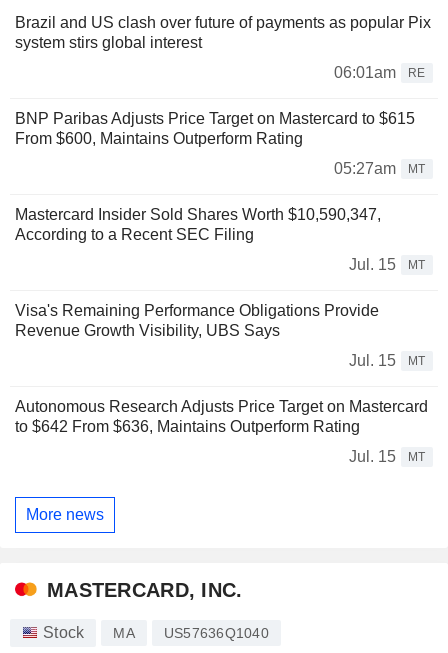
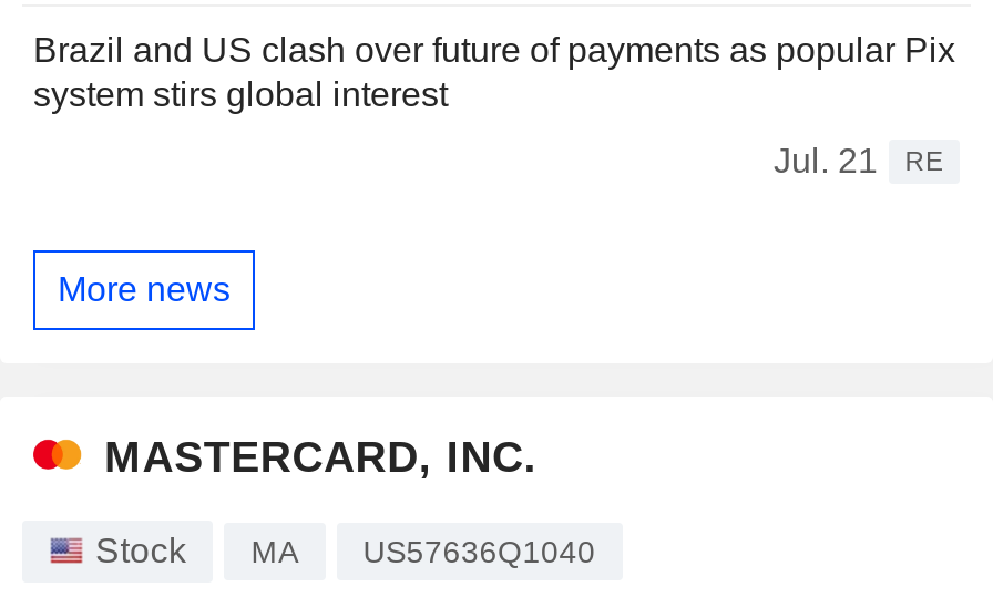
[334,64,426,81] 06:01am RE -> [774,143,944,180] Jul. 21 RE
[15,110,428,465] BNP Paribas Adjusts Price Target on Mastercard to $615 | From $600, Maintains Outperform Rating | 05:27am | MT | Mastercard Insider Sold Shares Worth $10,590,347, | According to a Recent SEC Filing | Jul. 15 | MT | Visa's Remaining Performance Obligations Provide | Revenue Growth Visibility, UBS Says | Jul. 15 | MT | Autonomous Research Adjusts Price Target on Mastercard | to $642 From $636, Maintains Outperform Rating | Jul. 15 | MT -> none

